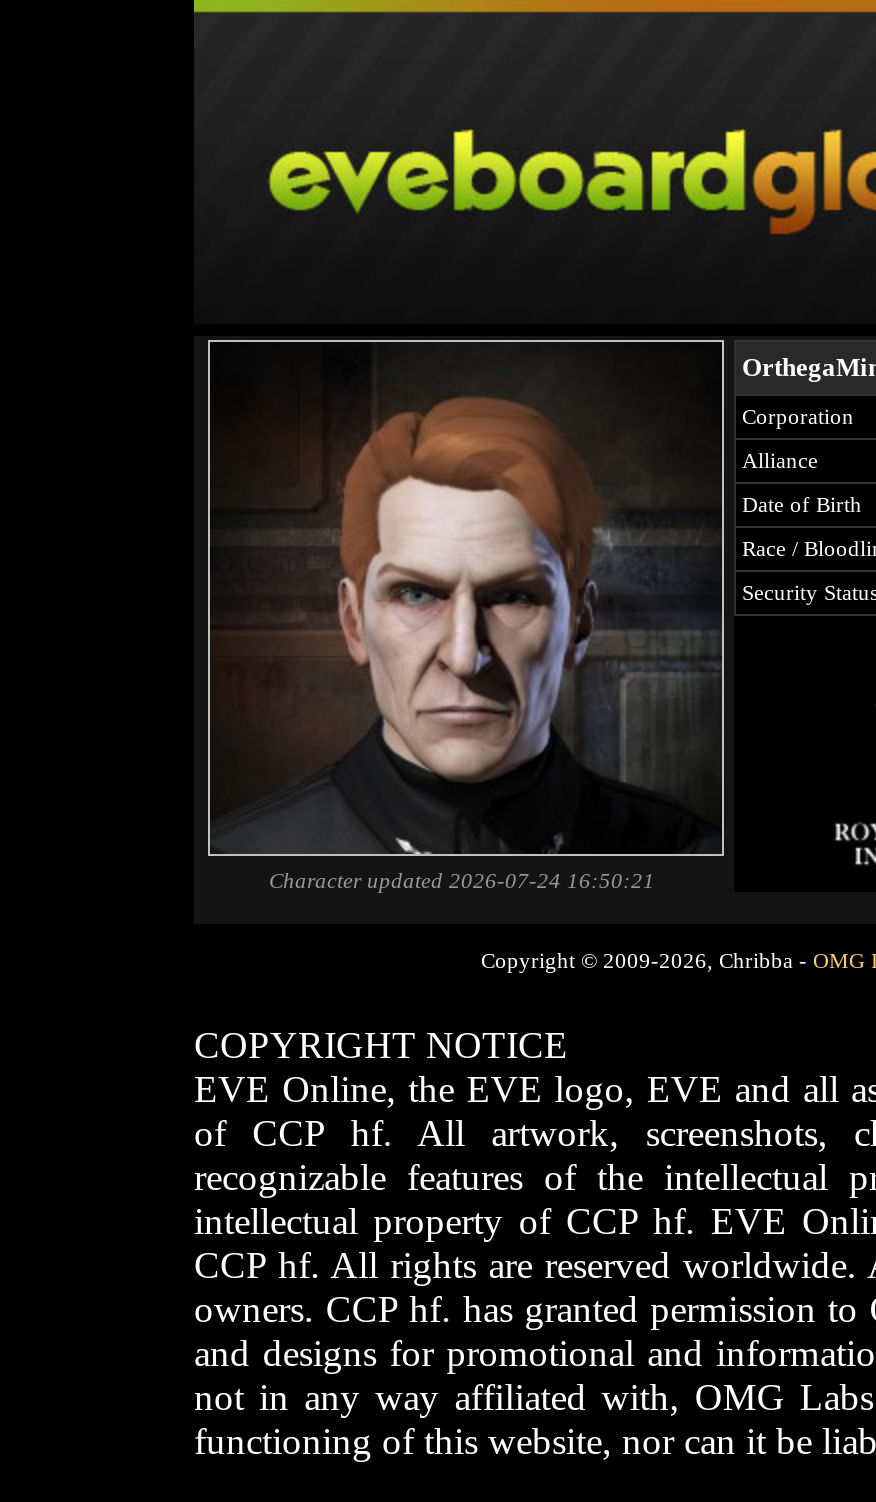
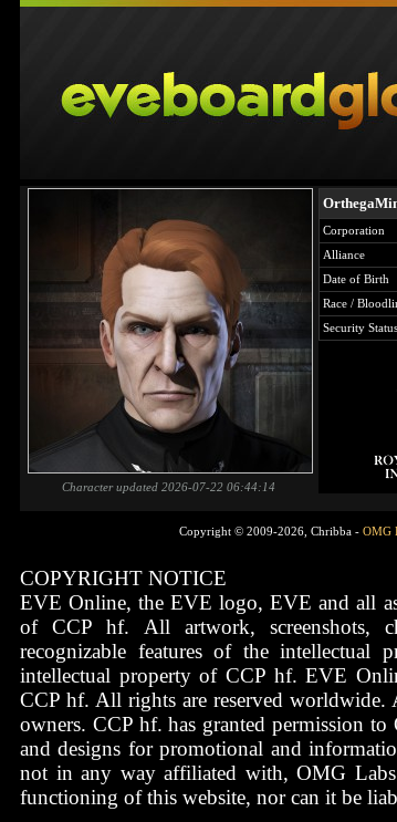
[269,868,655,892] Character updated 2026-07-24 16:50:21 -> [61,480,275,493] Character updated 2026-07-22 06:44:14

